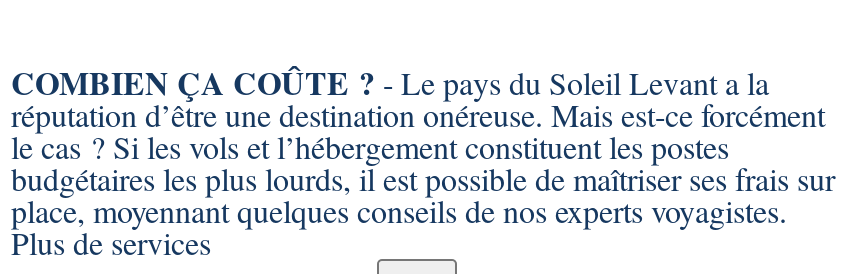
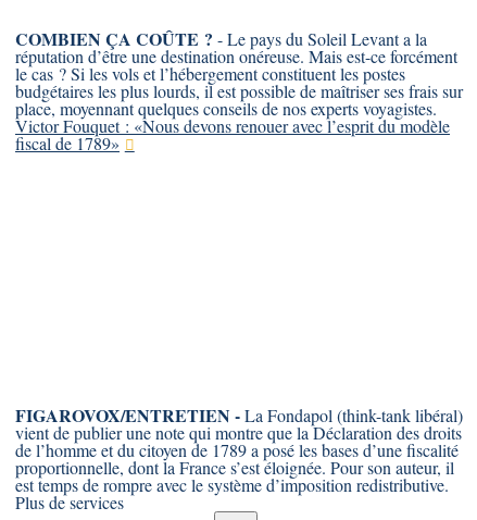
none -> [15,114,450,154] Victor Fouquet : «Nous devons renouer avec l’esprit du modèle | fiscal de 1789»
none -> [15,402,463,496] FIGAROVOX/ENTRETIEN - La Fondapol (think-tank libéral) | vient de publier une note qui montre que la Déclaration des droits | de l’homme et du citoyen de 1789 a posé les bases d’une fiscalité | proportionnelle, dont la France s’est éloignée. Pour son auteur, il | est temps de rompre avec le système d’imposition redistributive.

